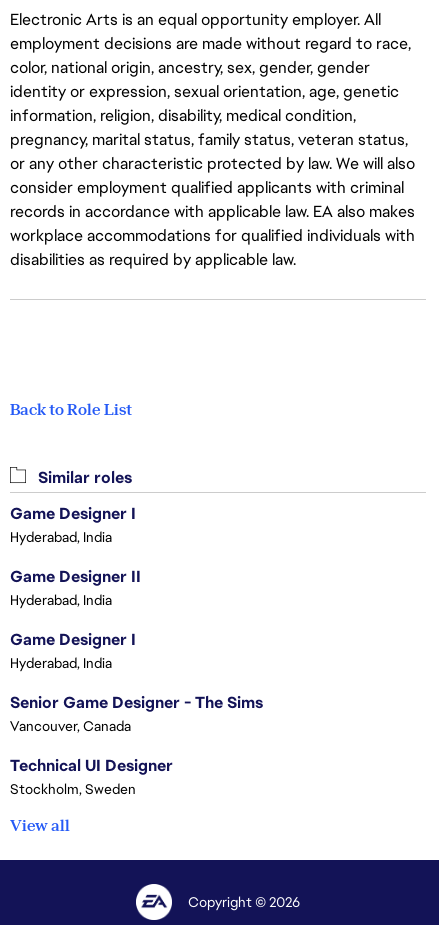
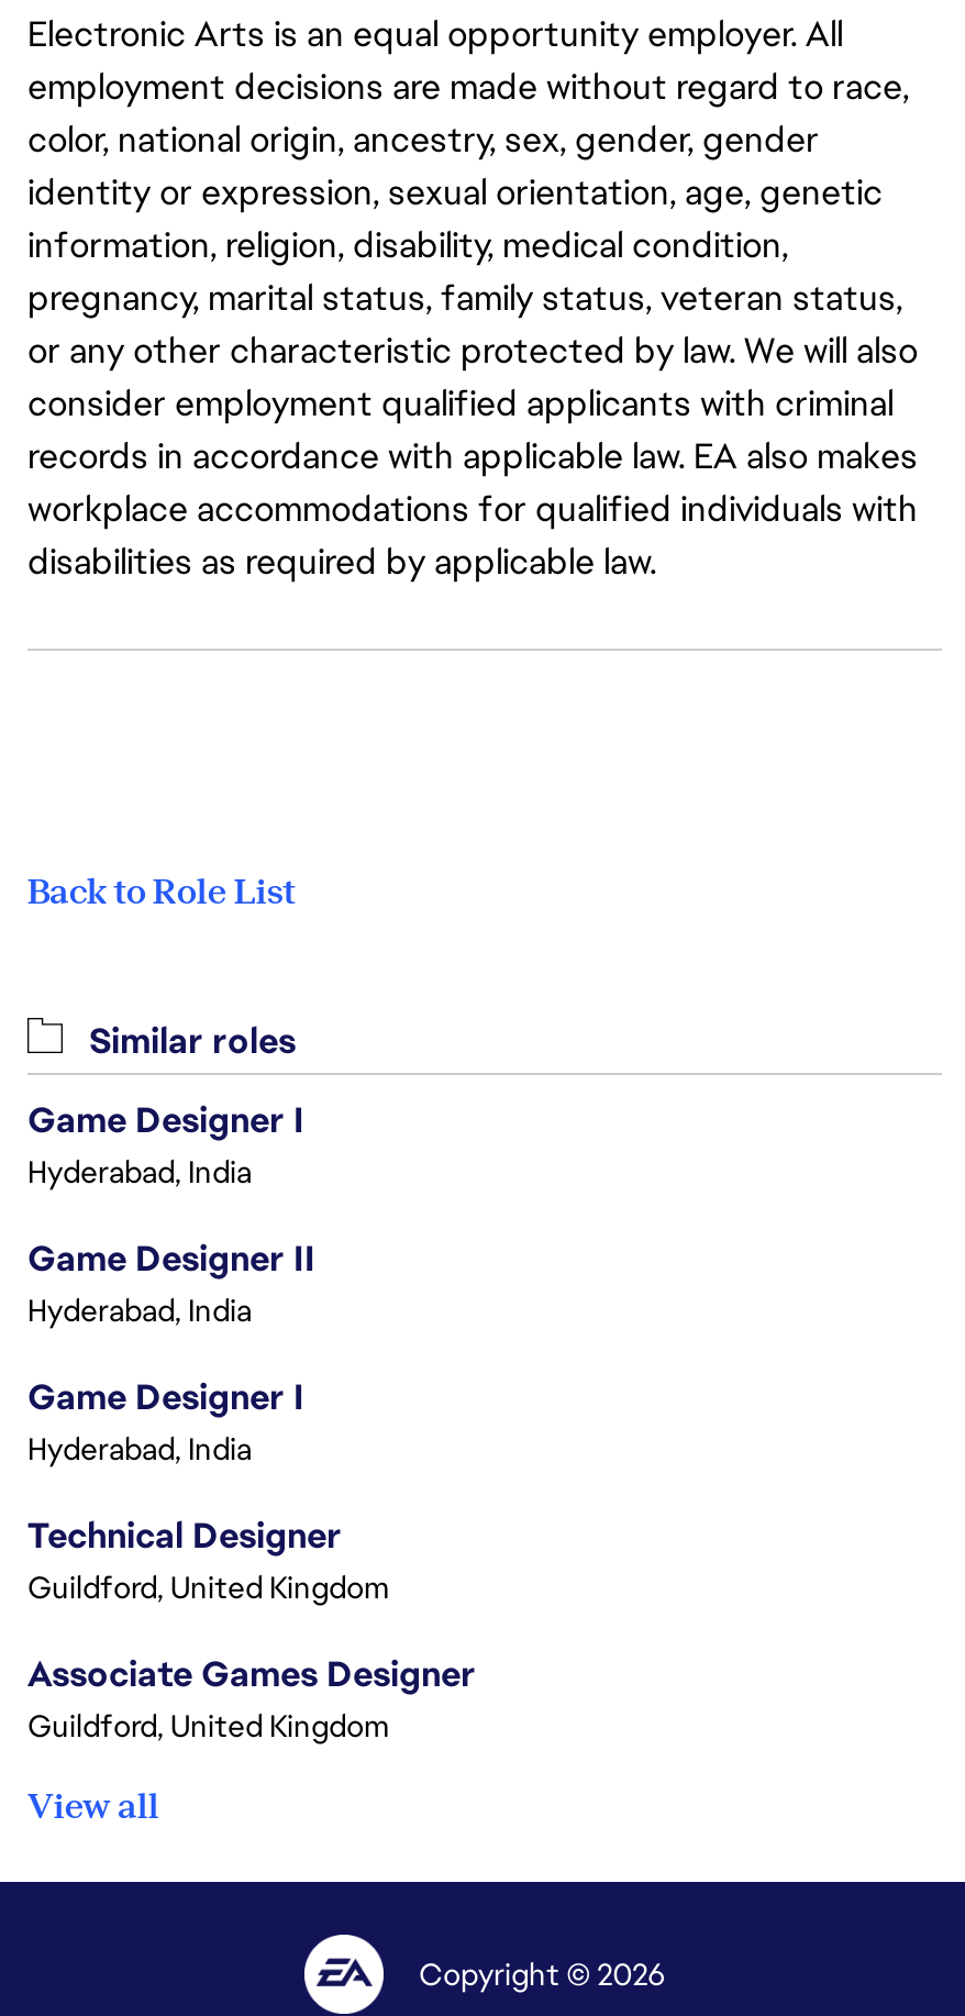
[10,692,263,735] Senior Game Designer - The Sims | Vancouver, Canada -> [27,1513,390,1608] Technical Designer | Guildford, United Kingdom
[10,755,173,798] Technical UI Designer | Stockholm, Sweden -> [27,1652,476,1746] Associate Games Designer | Guildford, United Kingdom

